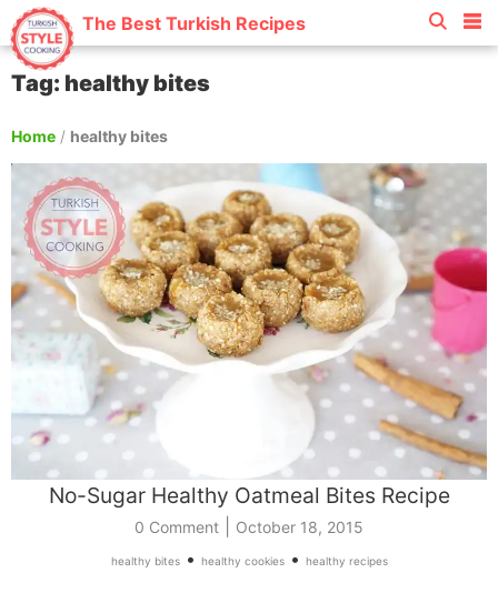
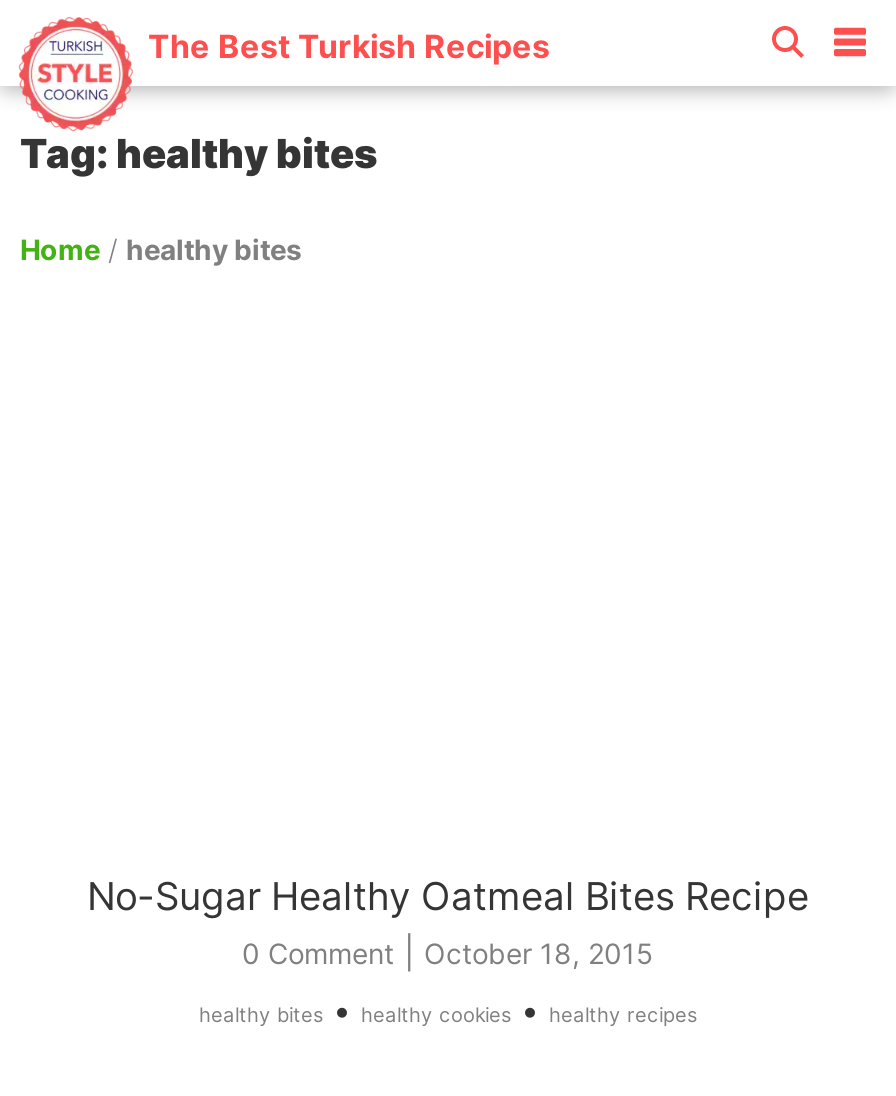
[10,162,488,480] [image] -> none

